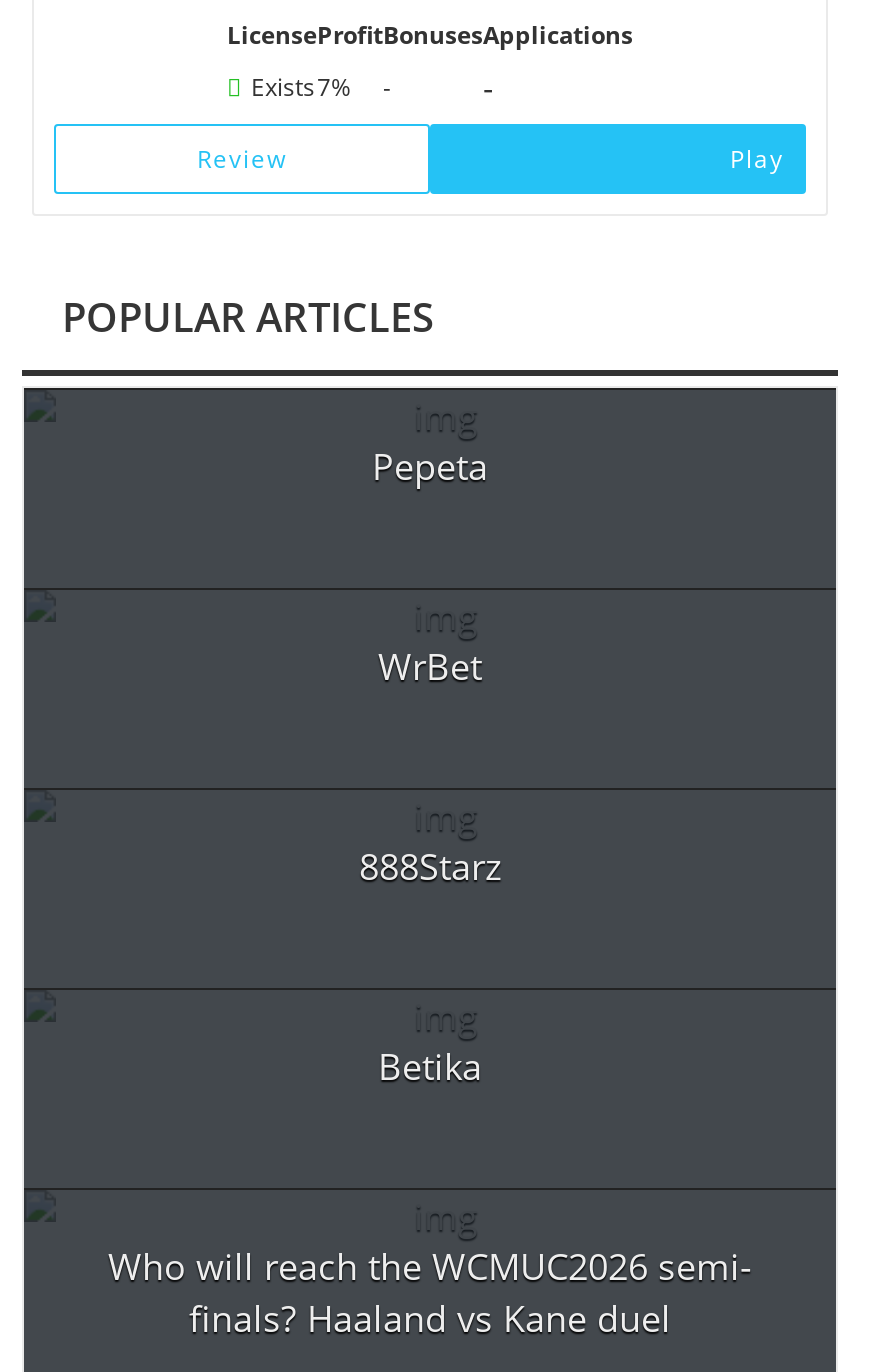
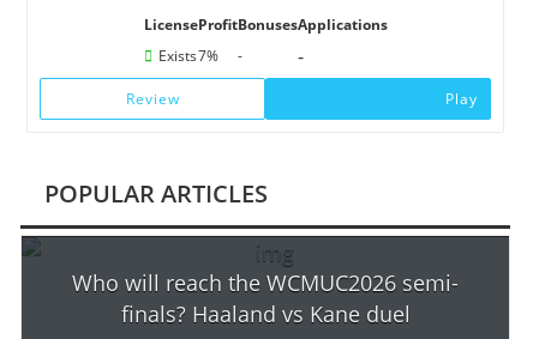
[372,442,488,490] Pepeta -> none
[378,642,482,690] WrBet -> none
[359,842,501,890] 888Starz -> none
[378,1042,482,1090] Betika -> none

